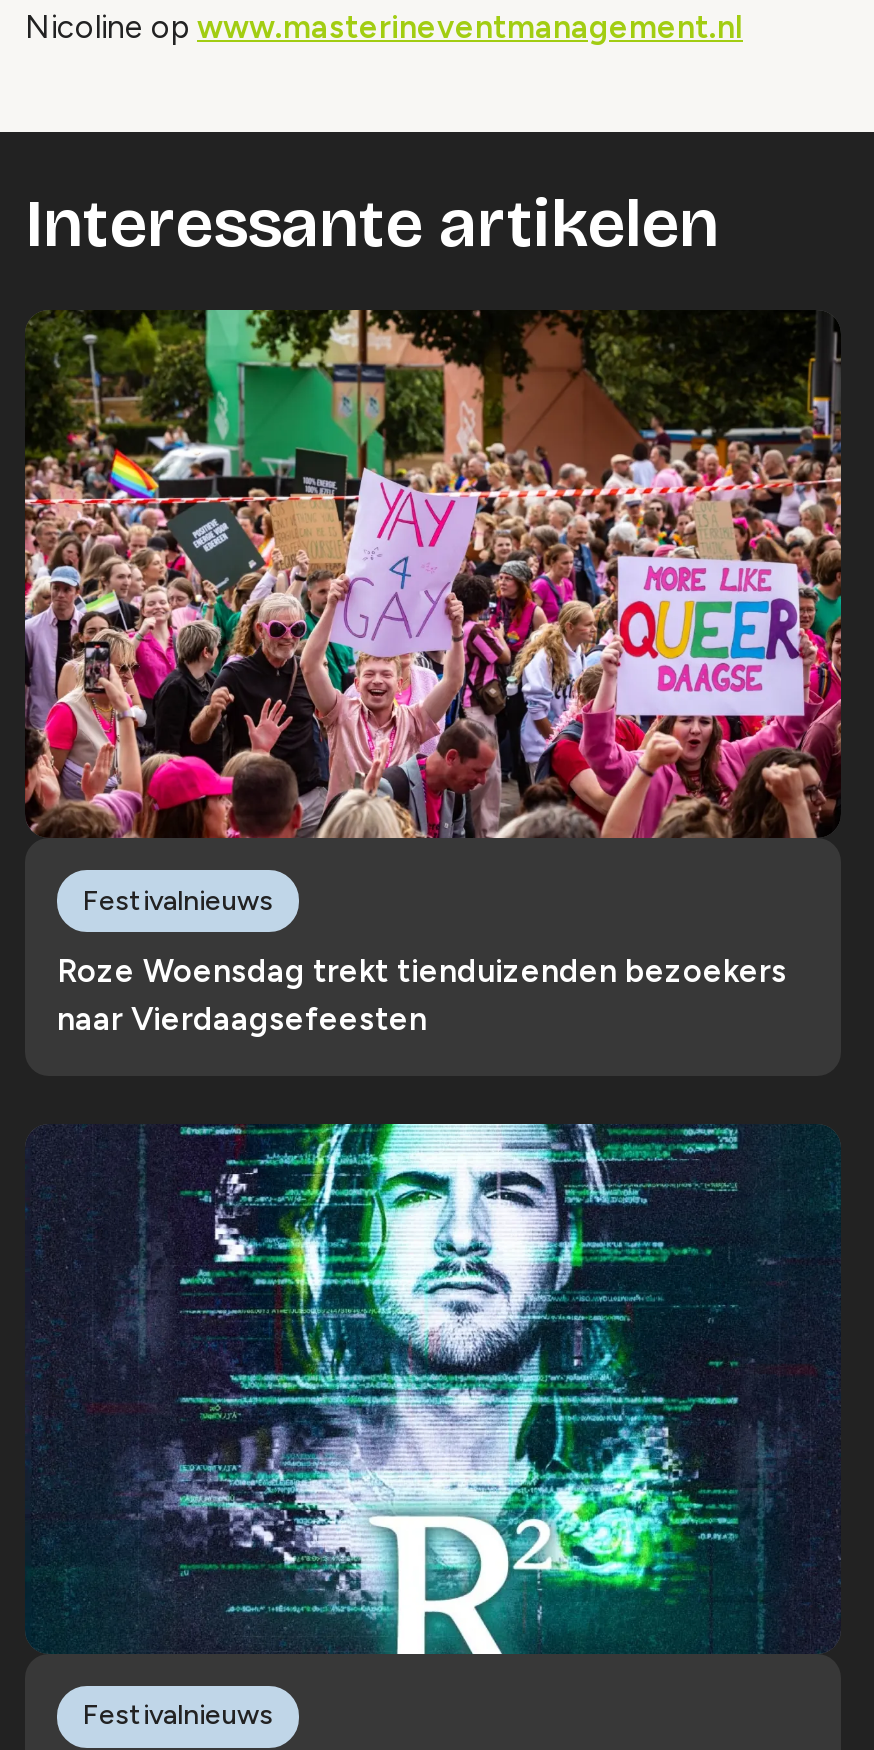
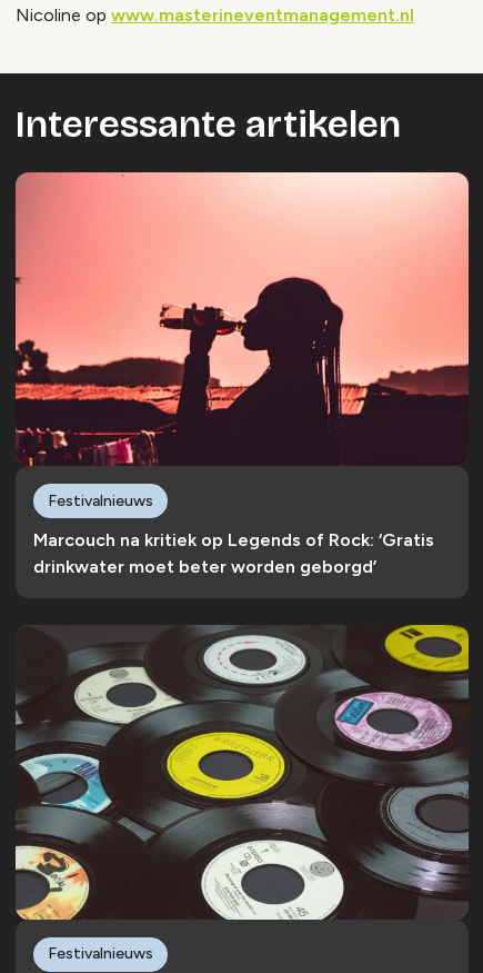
[23,308,843,840] [image] -> [14,171,470,467] [image]
[57,953,787,1039] Roze Woensdag trekt tienduizenden bezoekers | naar Vierdaagsefeesten -> [33,530,434,577] Marcouch na kritiek op Legends of Rock: ‘Gratis | drinkwater moet beter worden geborgd’
[25,1122,841,1656] [image] -> [14,624,470,921] [image]

